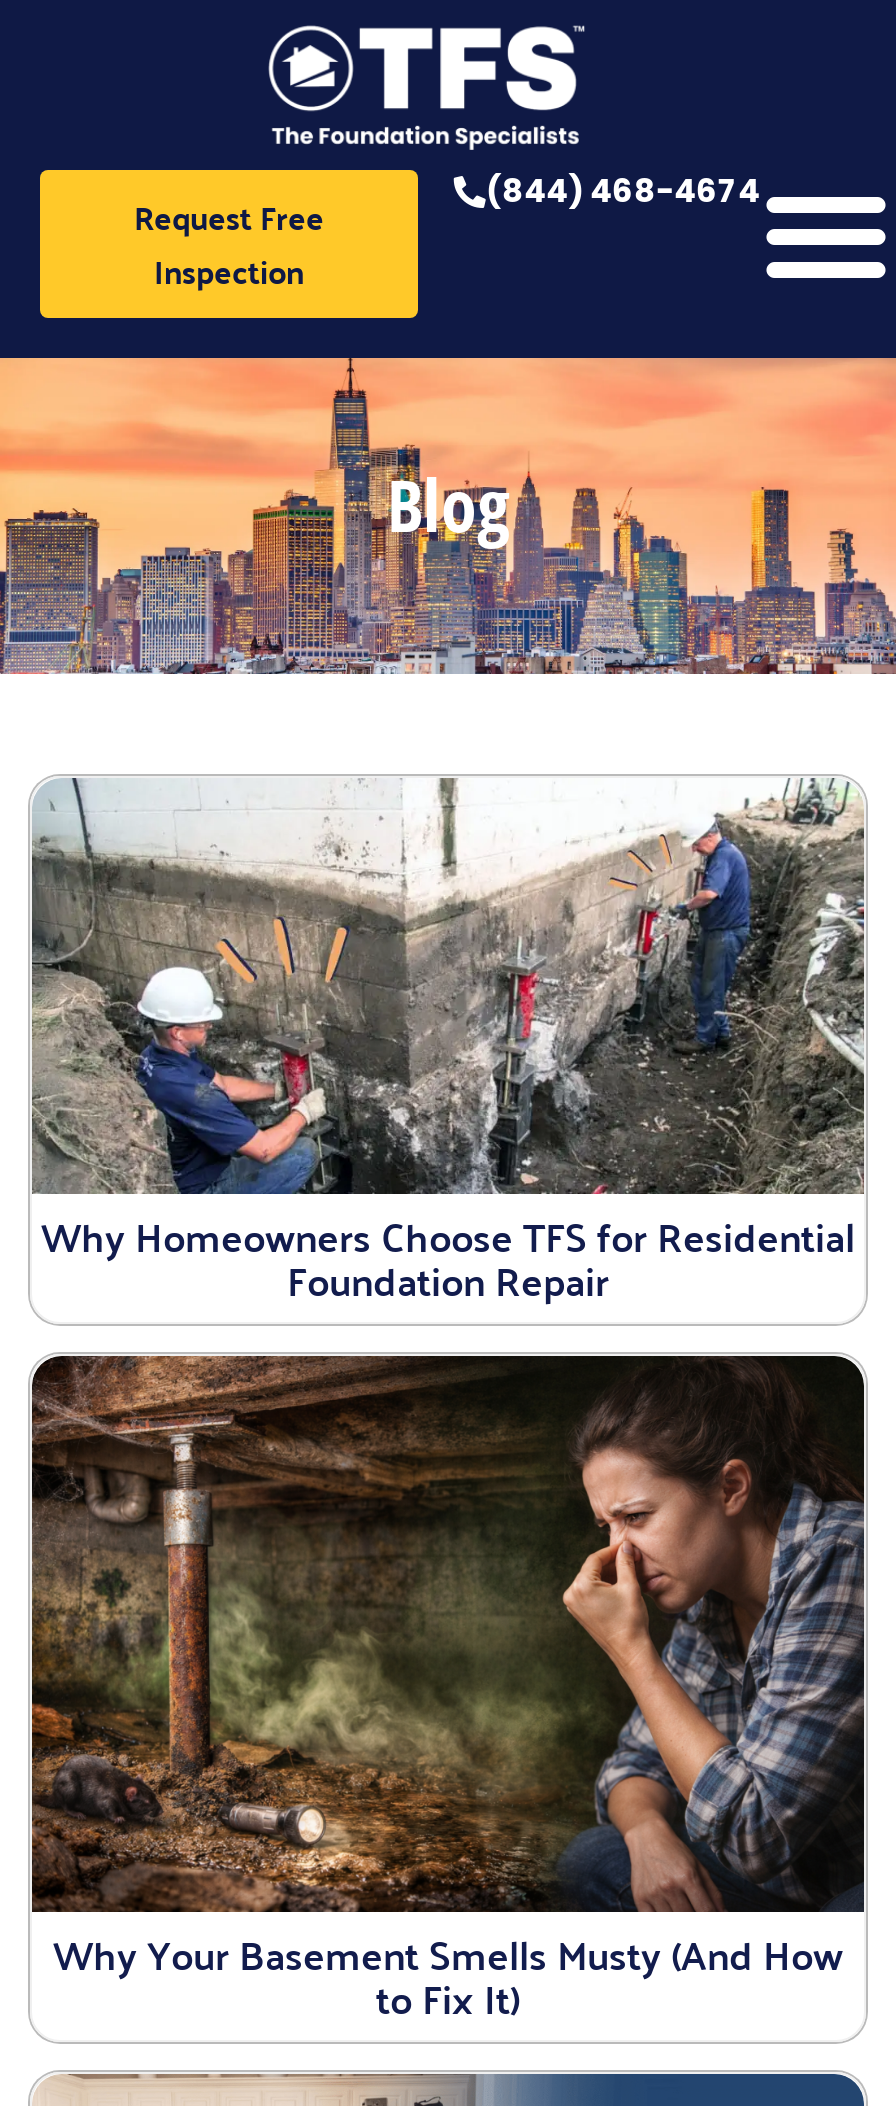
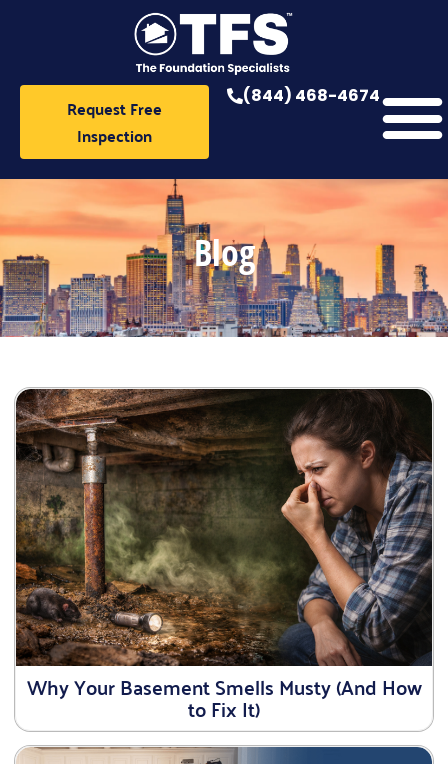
[32,778,864,1316] [image] | Why Homeowners Choose TFS for Residential | Foundation Repair -> none

